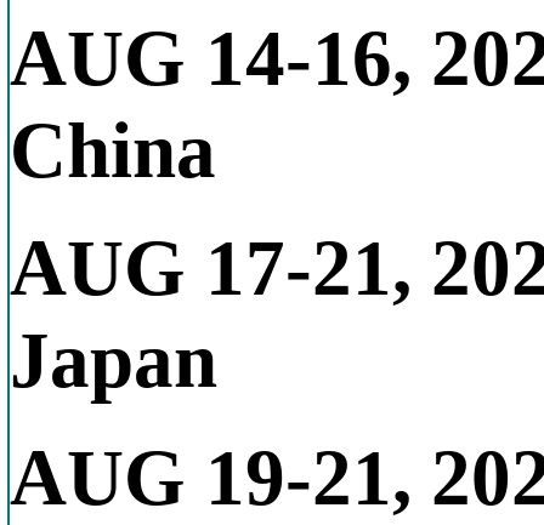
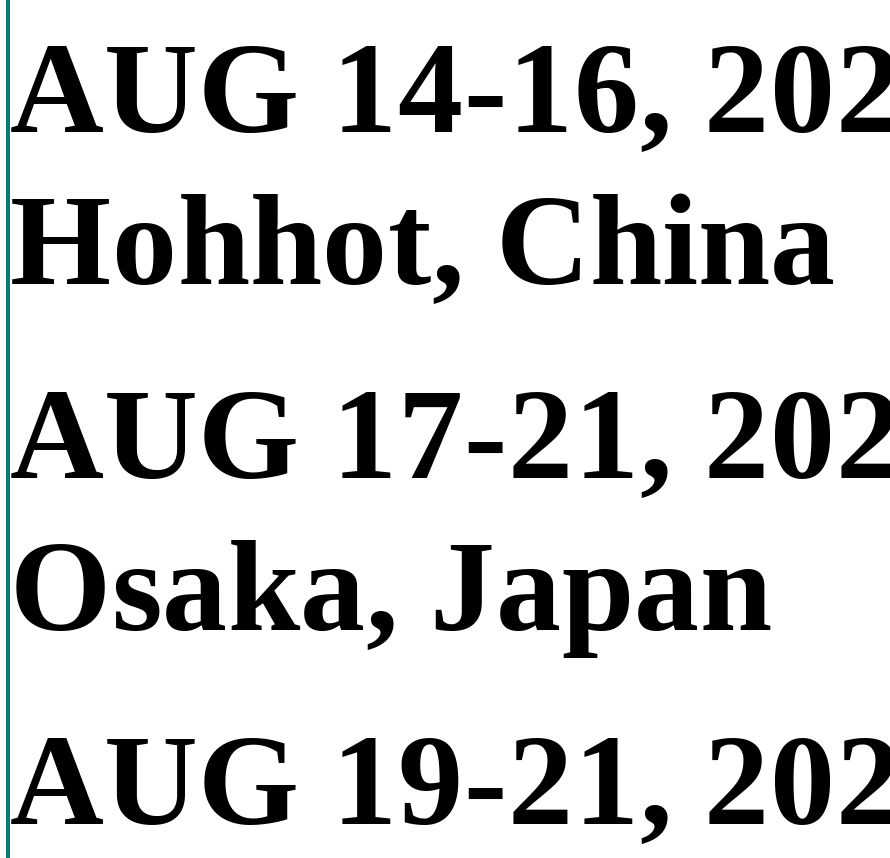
[10,107,216,194] China -> [10,168,836,312] Hohhot, China
[10,316,217,404] Japan -> [10,514,772,658] Osaka, Japan

